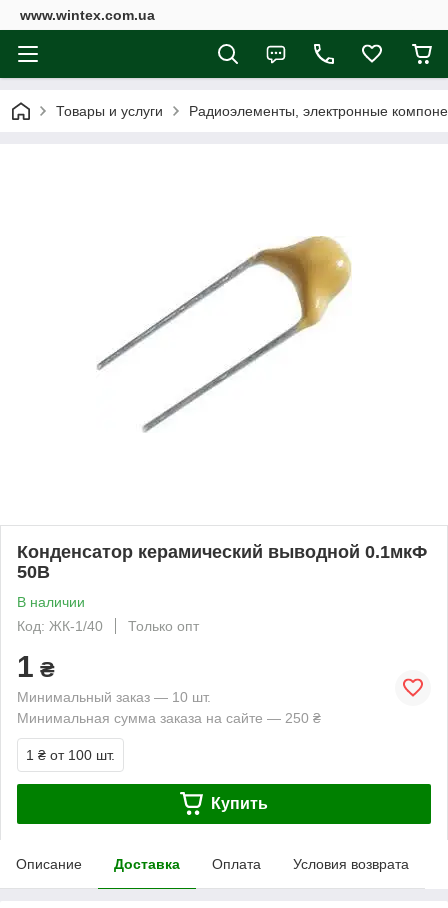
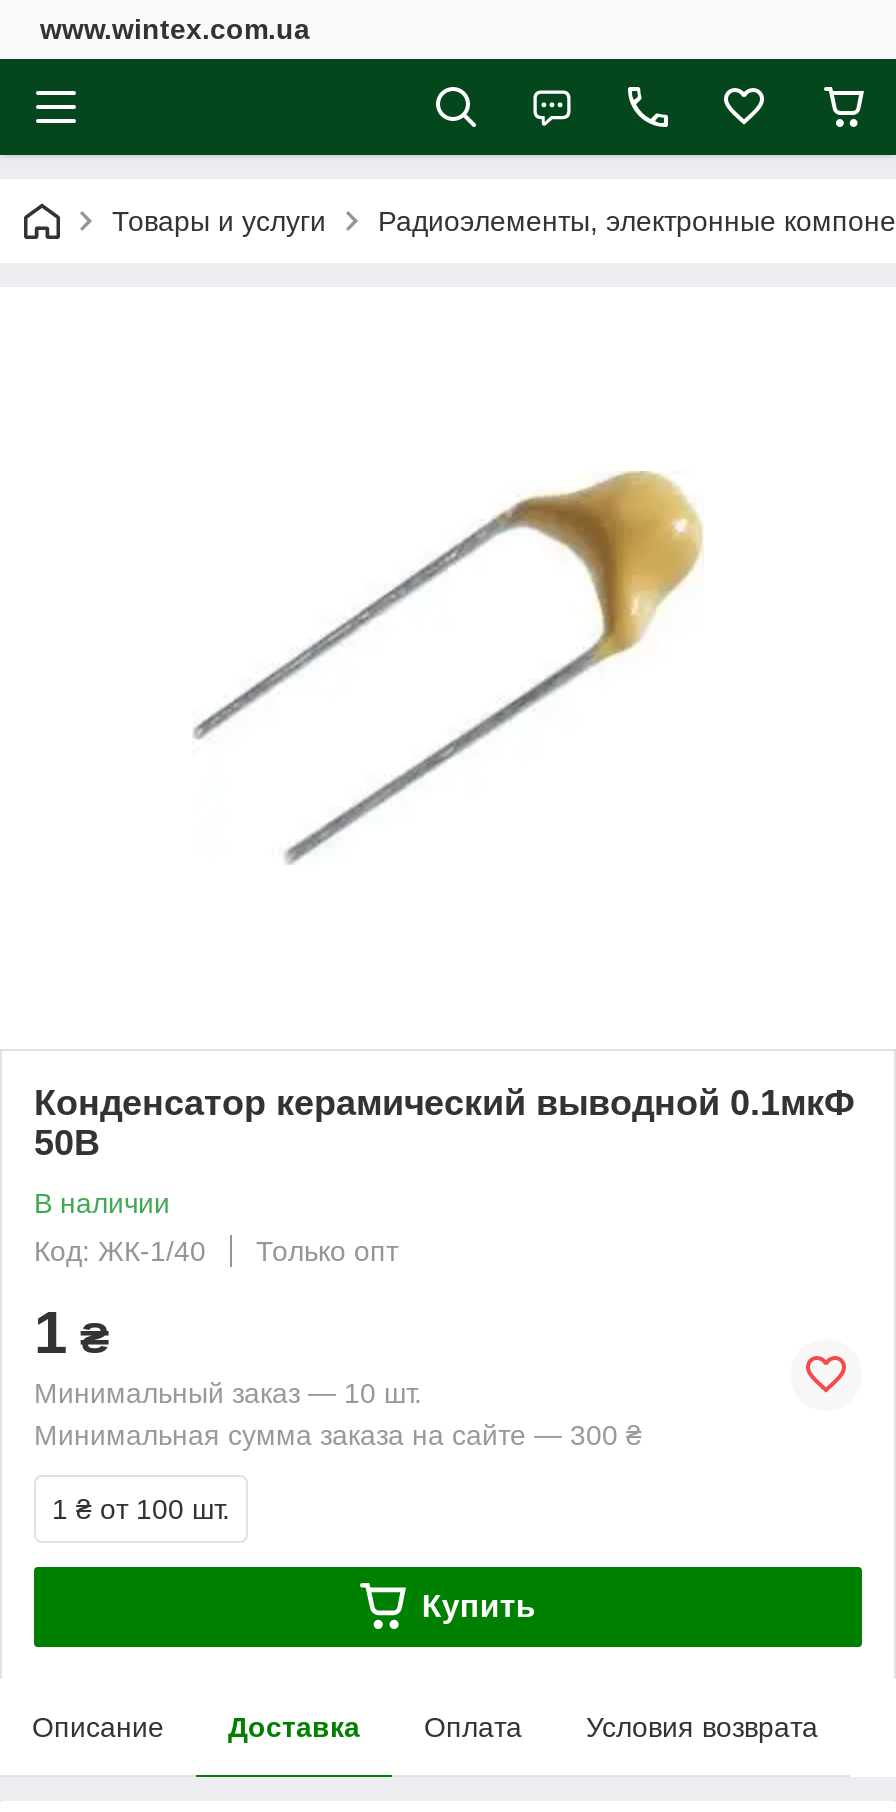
[17,710,321,726] Минимальная сумма заказа на сайте — 250 ₴ -> [34,1419,642,1451] Минимальная сумма заказа на сайте — 300 ₴

